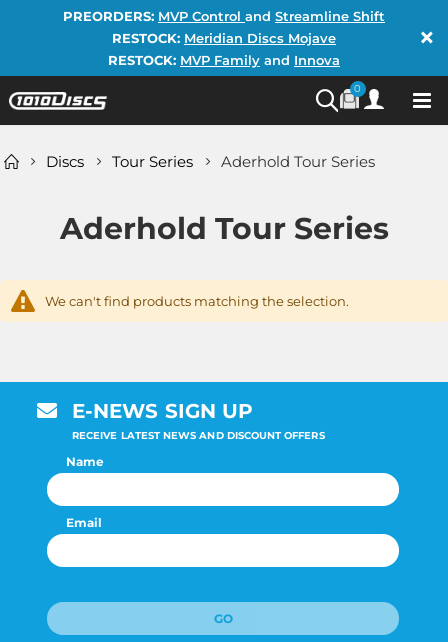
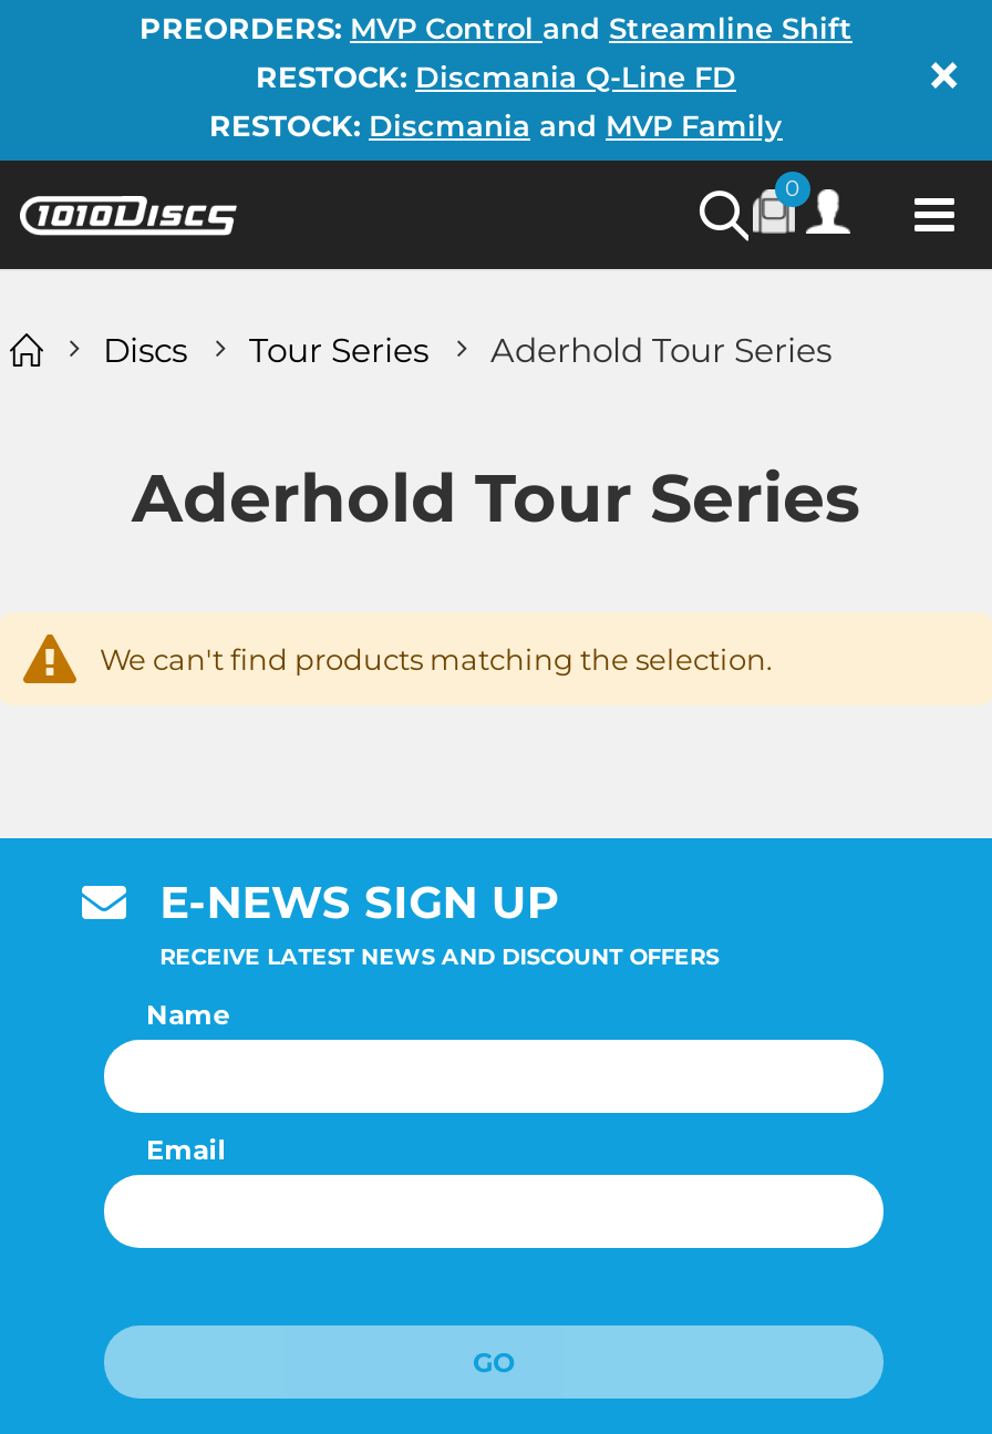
[112,30,336,46] RESTOCK: Meridian Discs Mojave -> [256,59,736,94] RESTOCK: Discmania Q-Line FD
[108,52,340,68] RESTOCK: MVP Family and Innova -> [209,107,783,143] RESTOCK: Discmania and MVP Family

